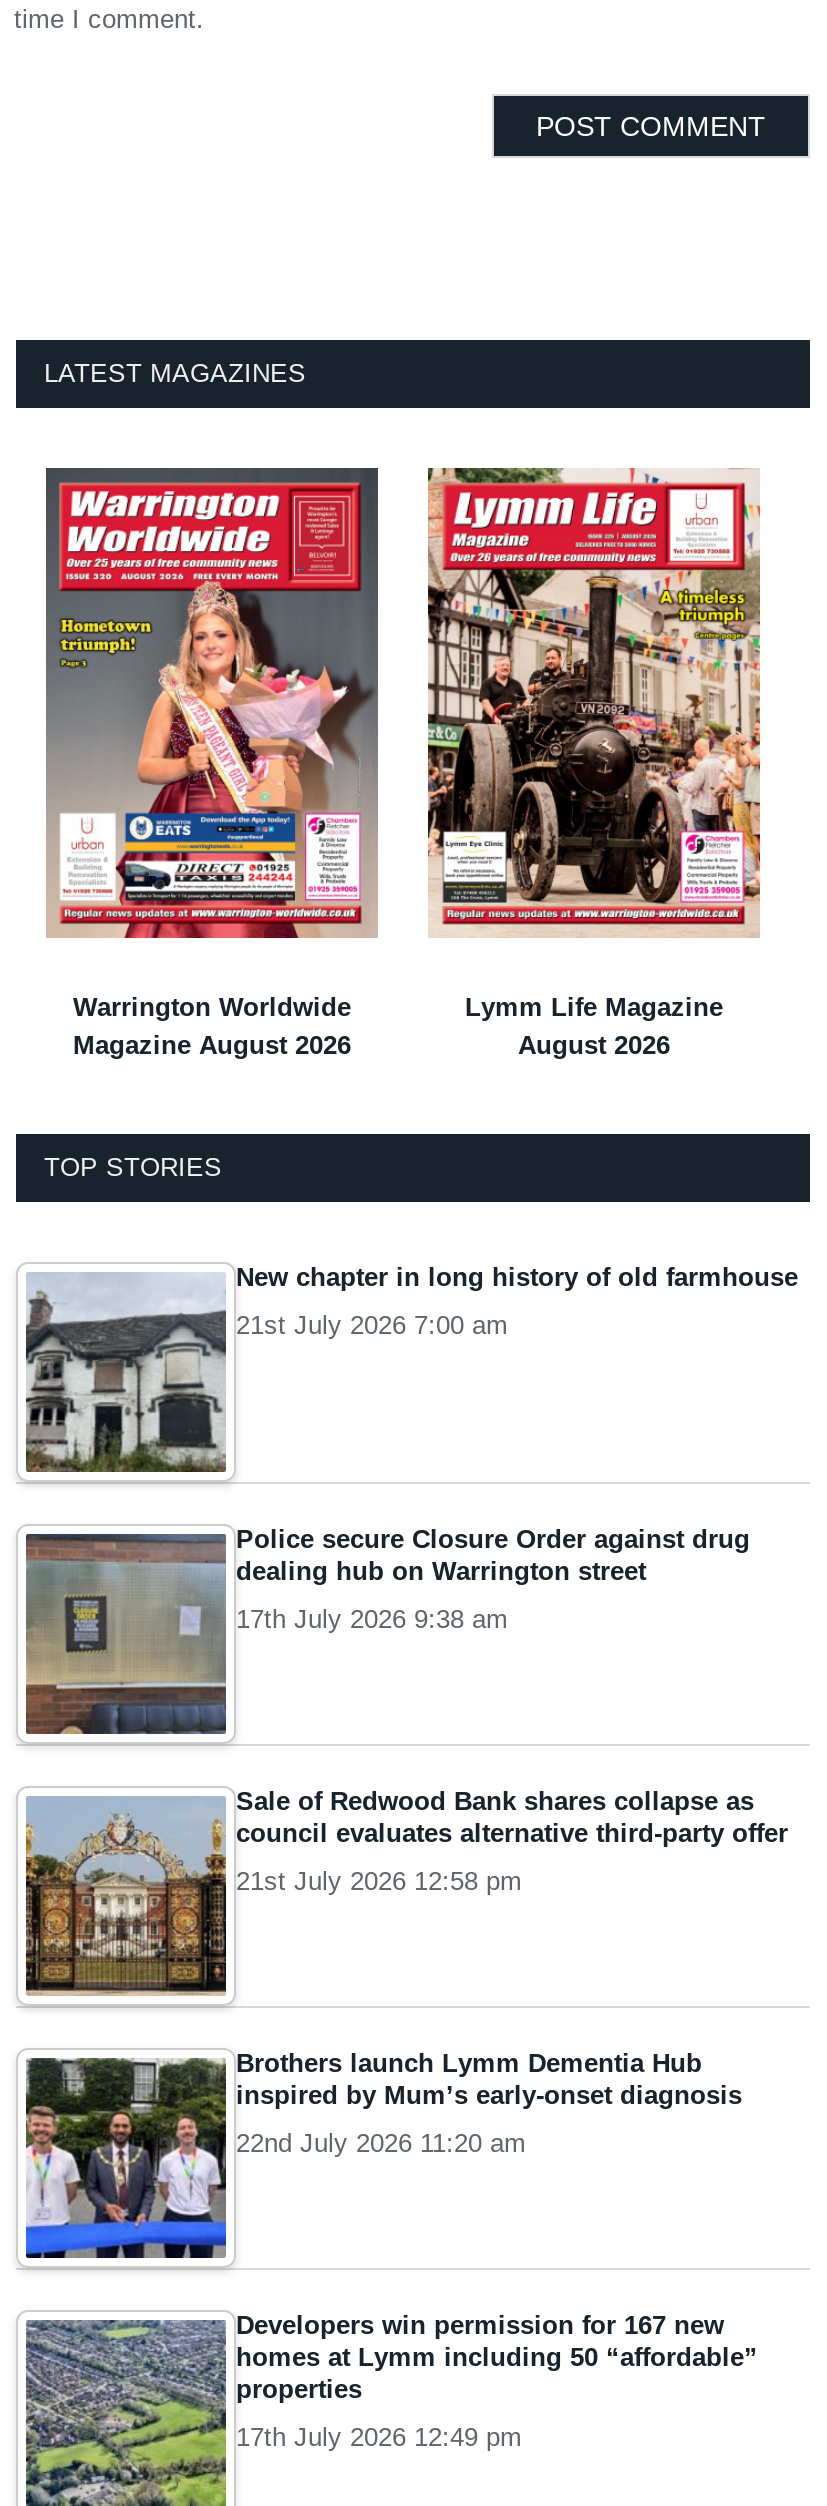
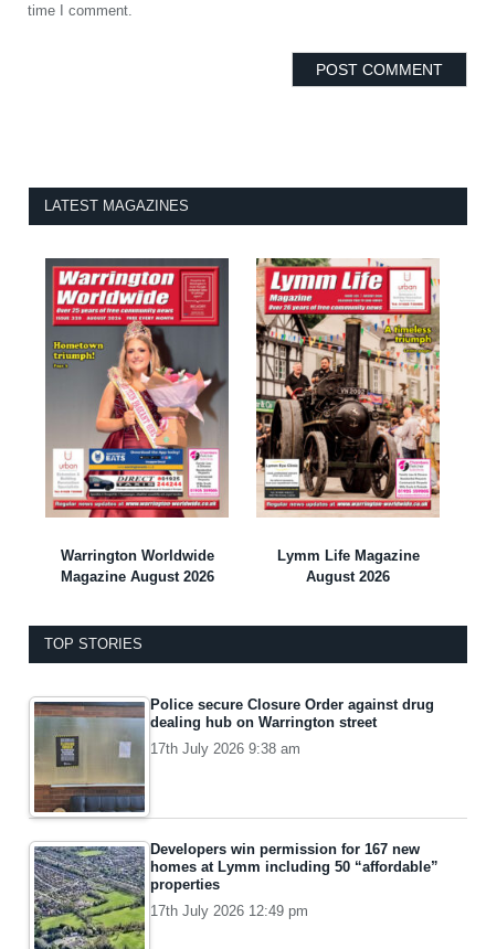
[26,1262,798,1474] [image] | New chapter in long history of old farmhouse | 21st July 2026 7:00 am -> none
[26,1786,788,2010] [image] | Sale of Redwood Bank shares collapse as | council evaluates alternative third-party offer | 21st July 2026 12:58 pm -> none
[24,2048,742,2260] [image] | Brothers launch Lymm Dementia Hub | inspired by Mum’s early-onset diagnosis | 22nd July 2026 11:20 am -> none

